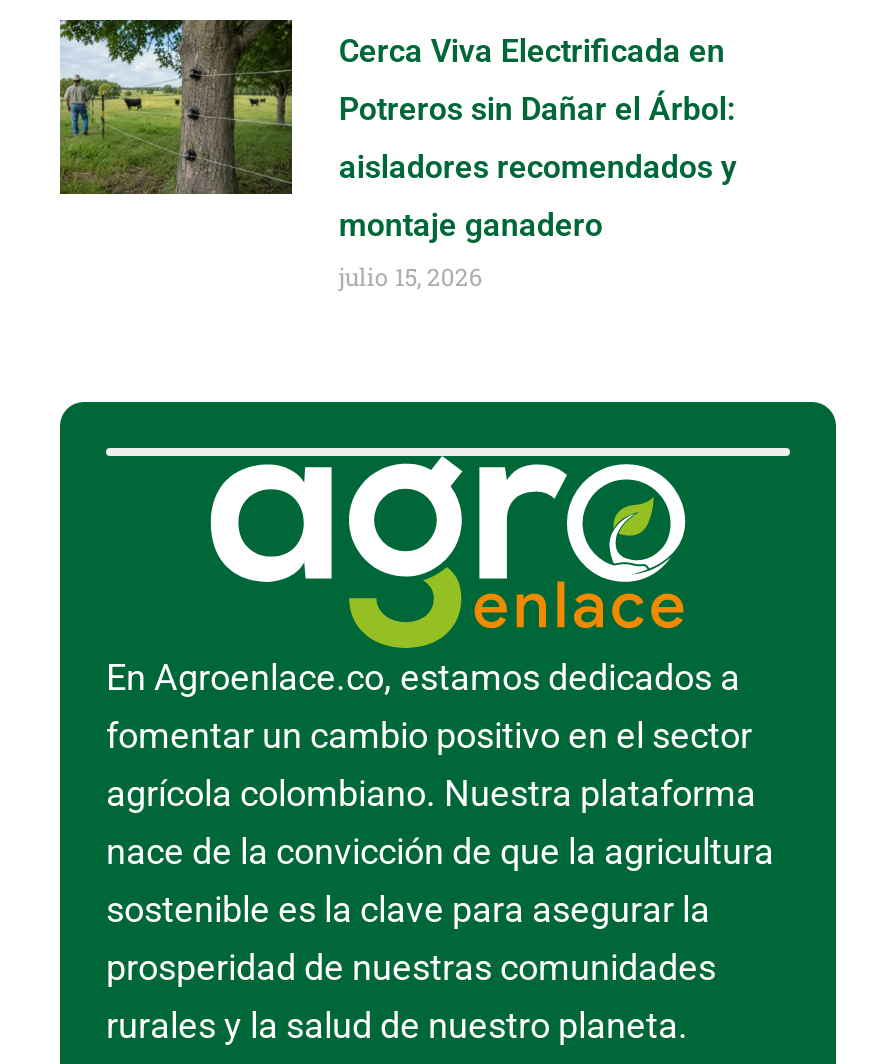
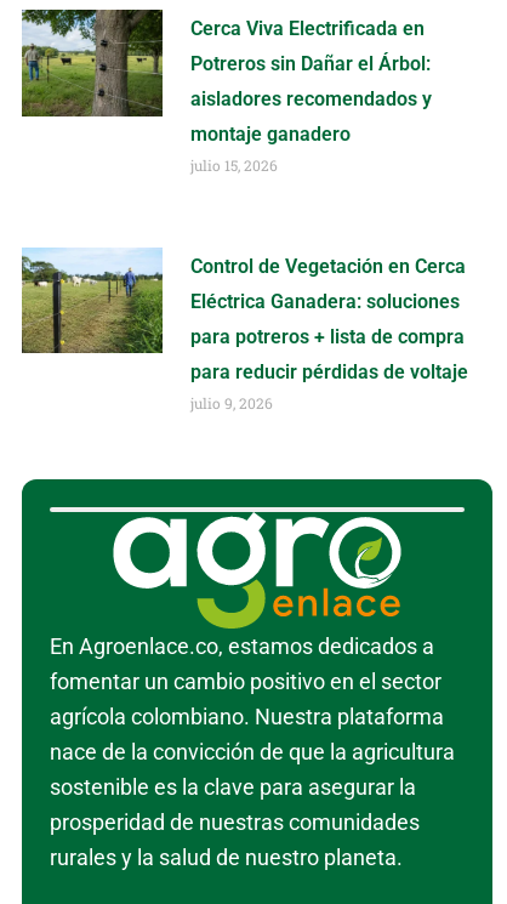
none -> [21,248,469,413] [image] | Control de Vegetación en Cerca | Eléctrica Ganadera: soluciones | para potreros + lista de compra | para reducir pérdidas de voltaje | julio 9, 2026

